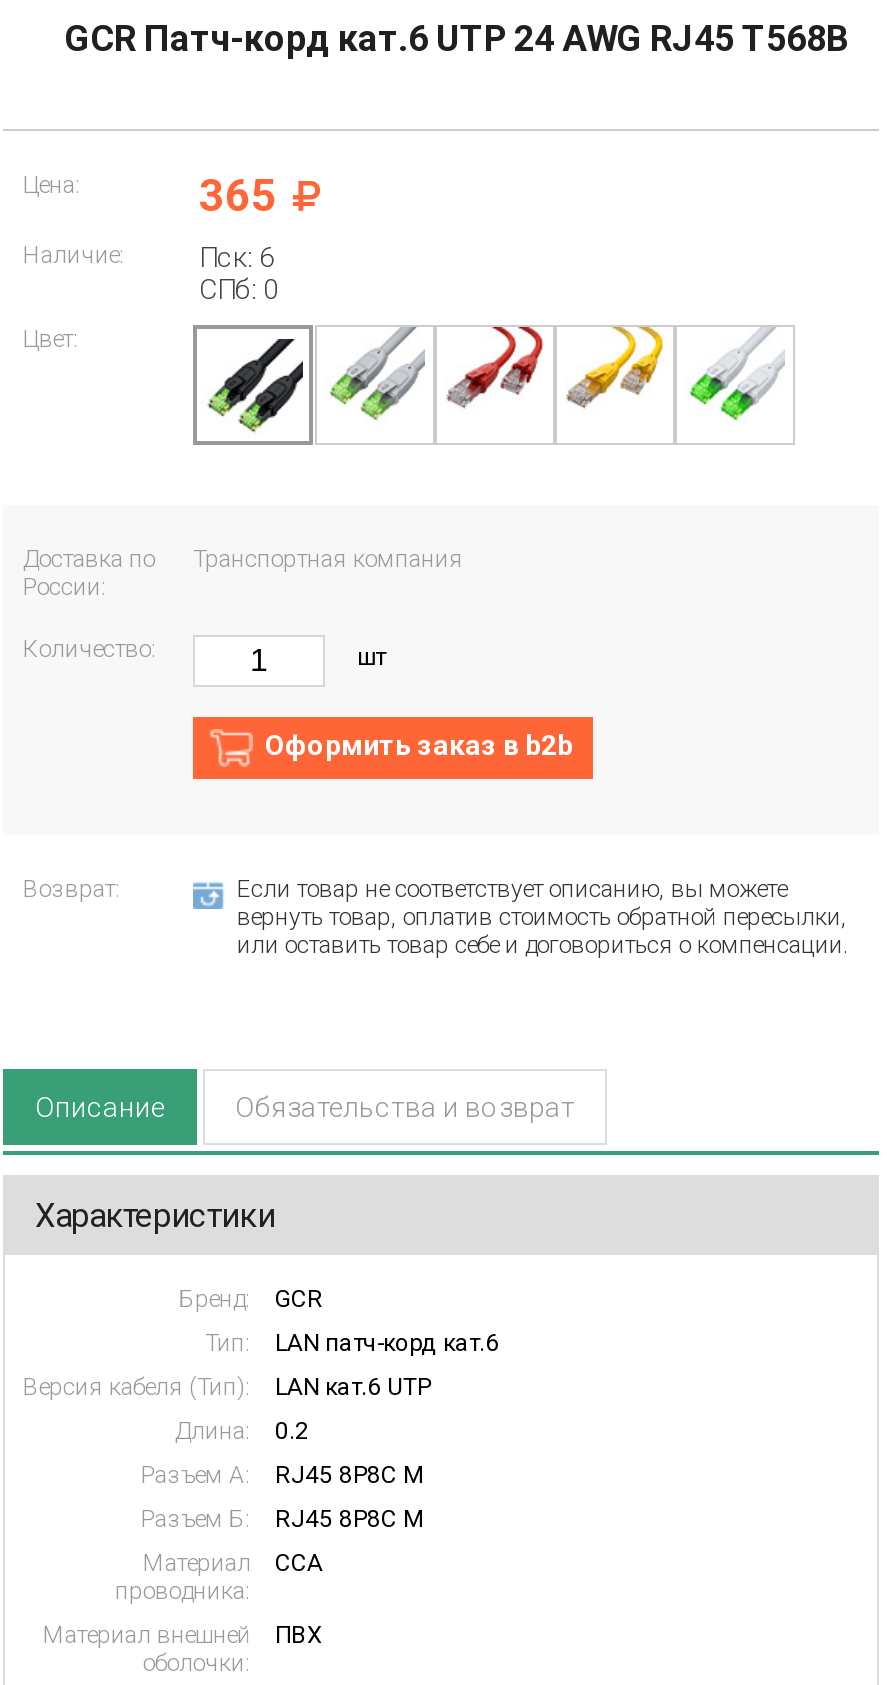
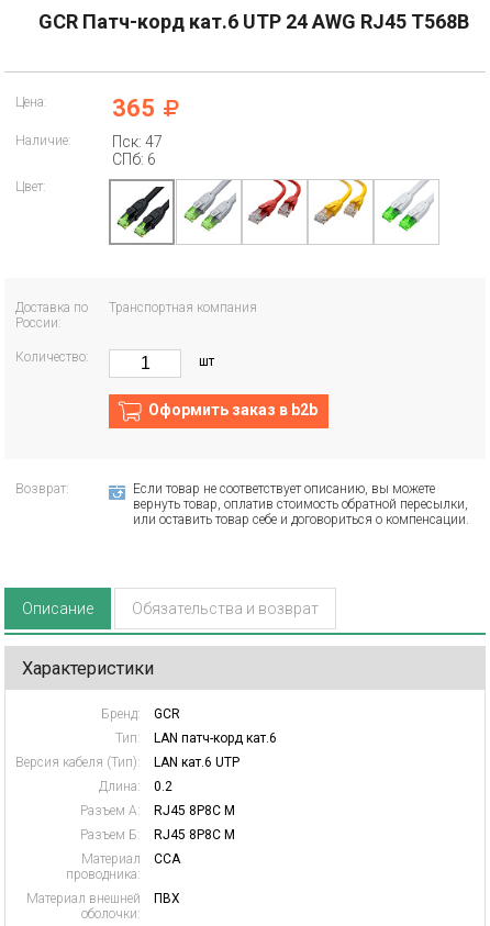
[199,241,275,273] Пск: 6 -> [112,133,163,150] Пск: 47
[199,273,279,305] СПб: 0 -> [112,150,156,168] СПб: 6

